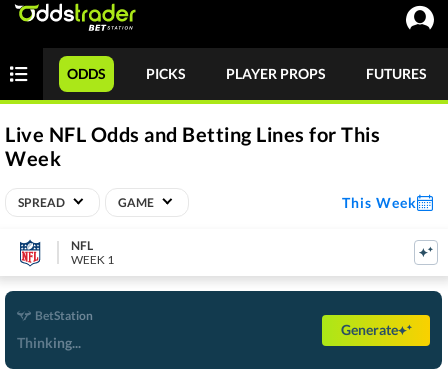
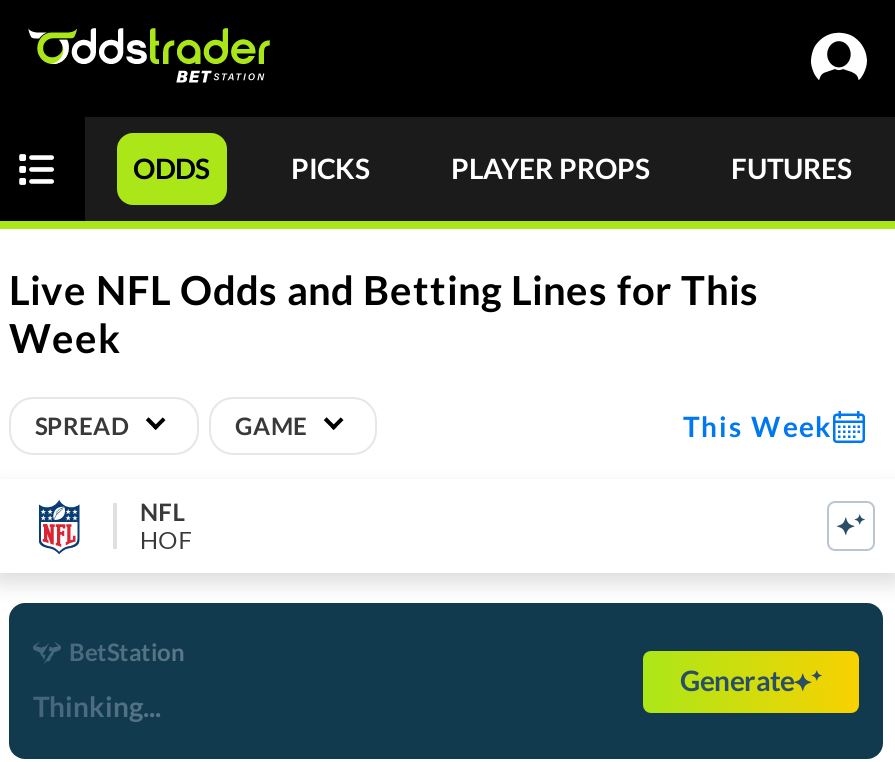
[70,251,114,266] WEEK 1 -> [140,524,193,554] HOF

